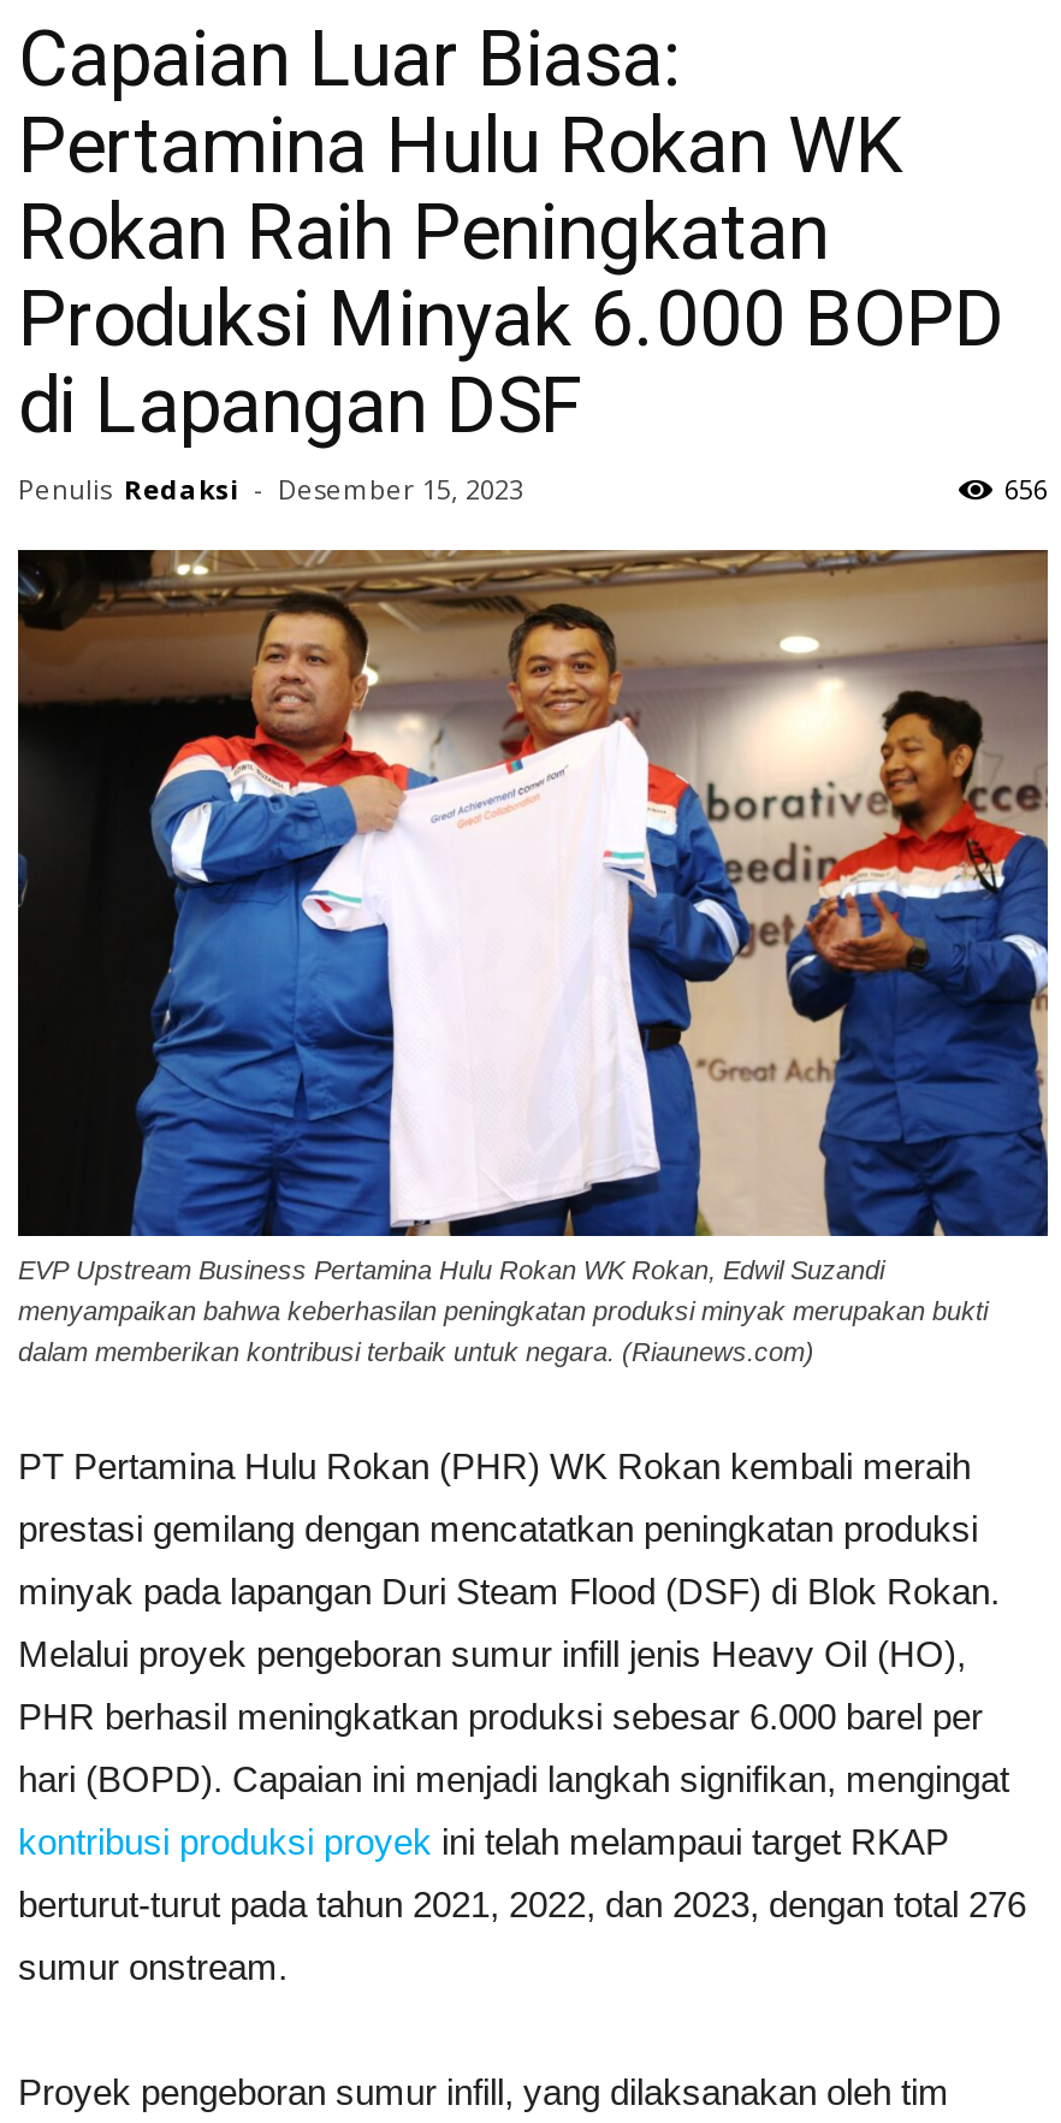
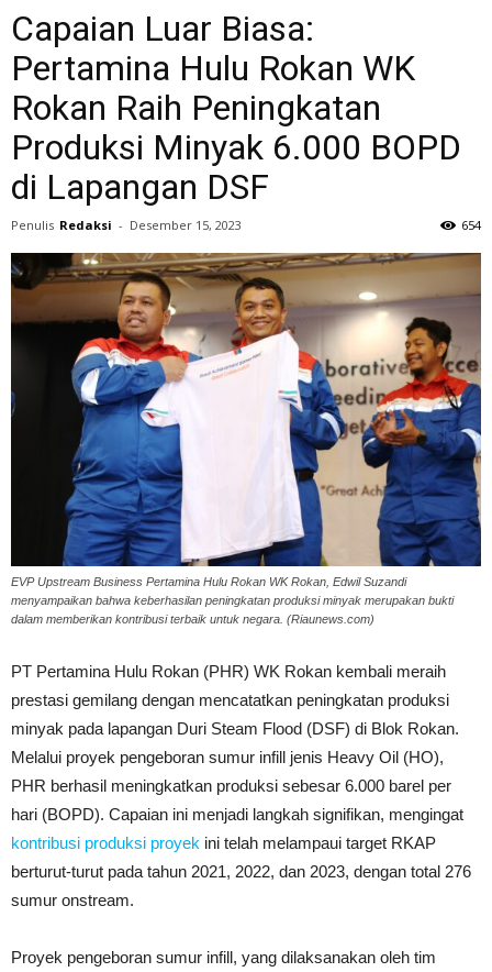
[1004,471,1048,507] 656 -> [461,217,481,233] 654

